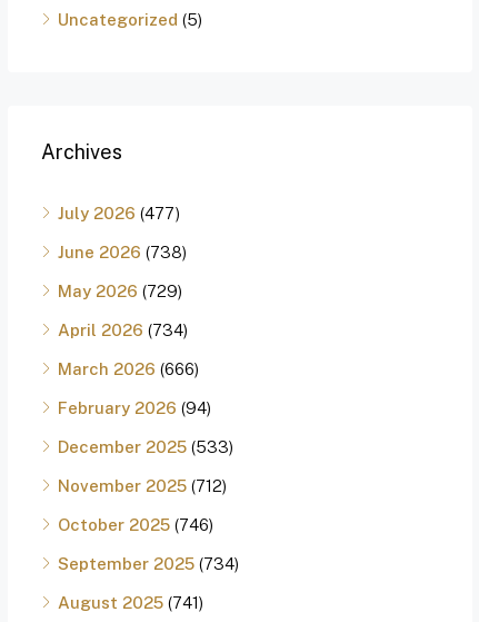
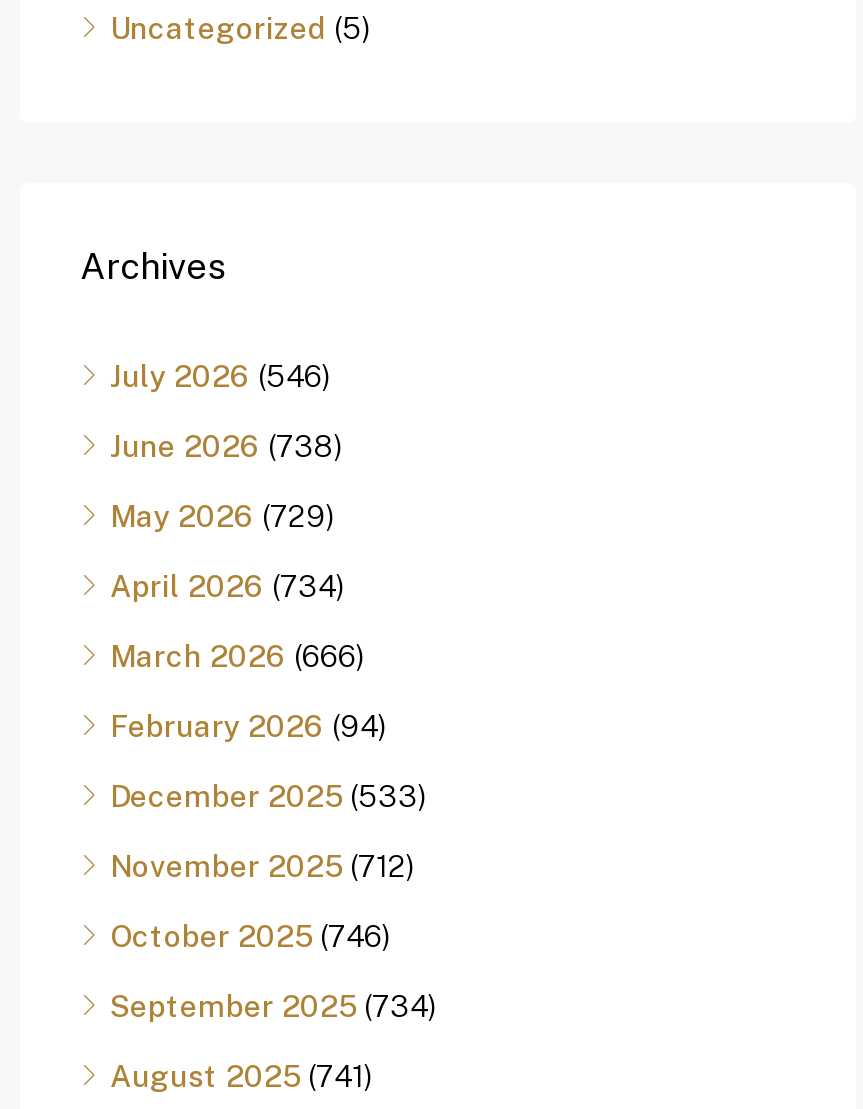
[58,204,180,223] July 2026 (477) -> [110,360,330,394] July 2026 (546)

